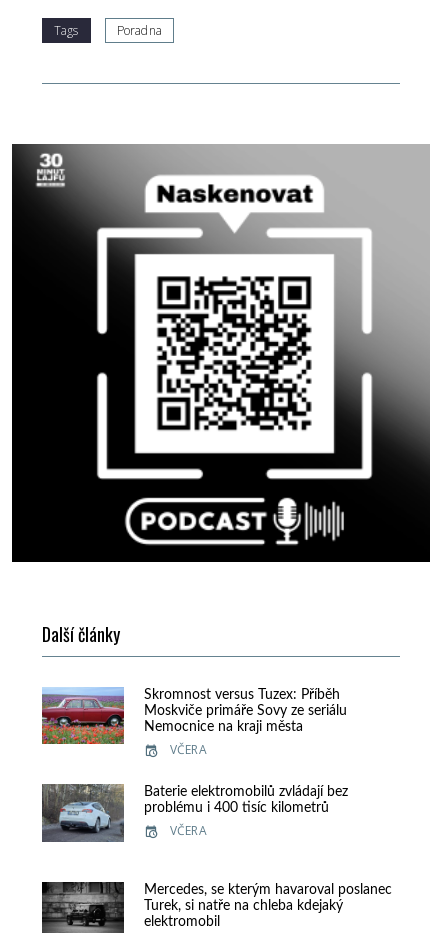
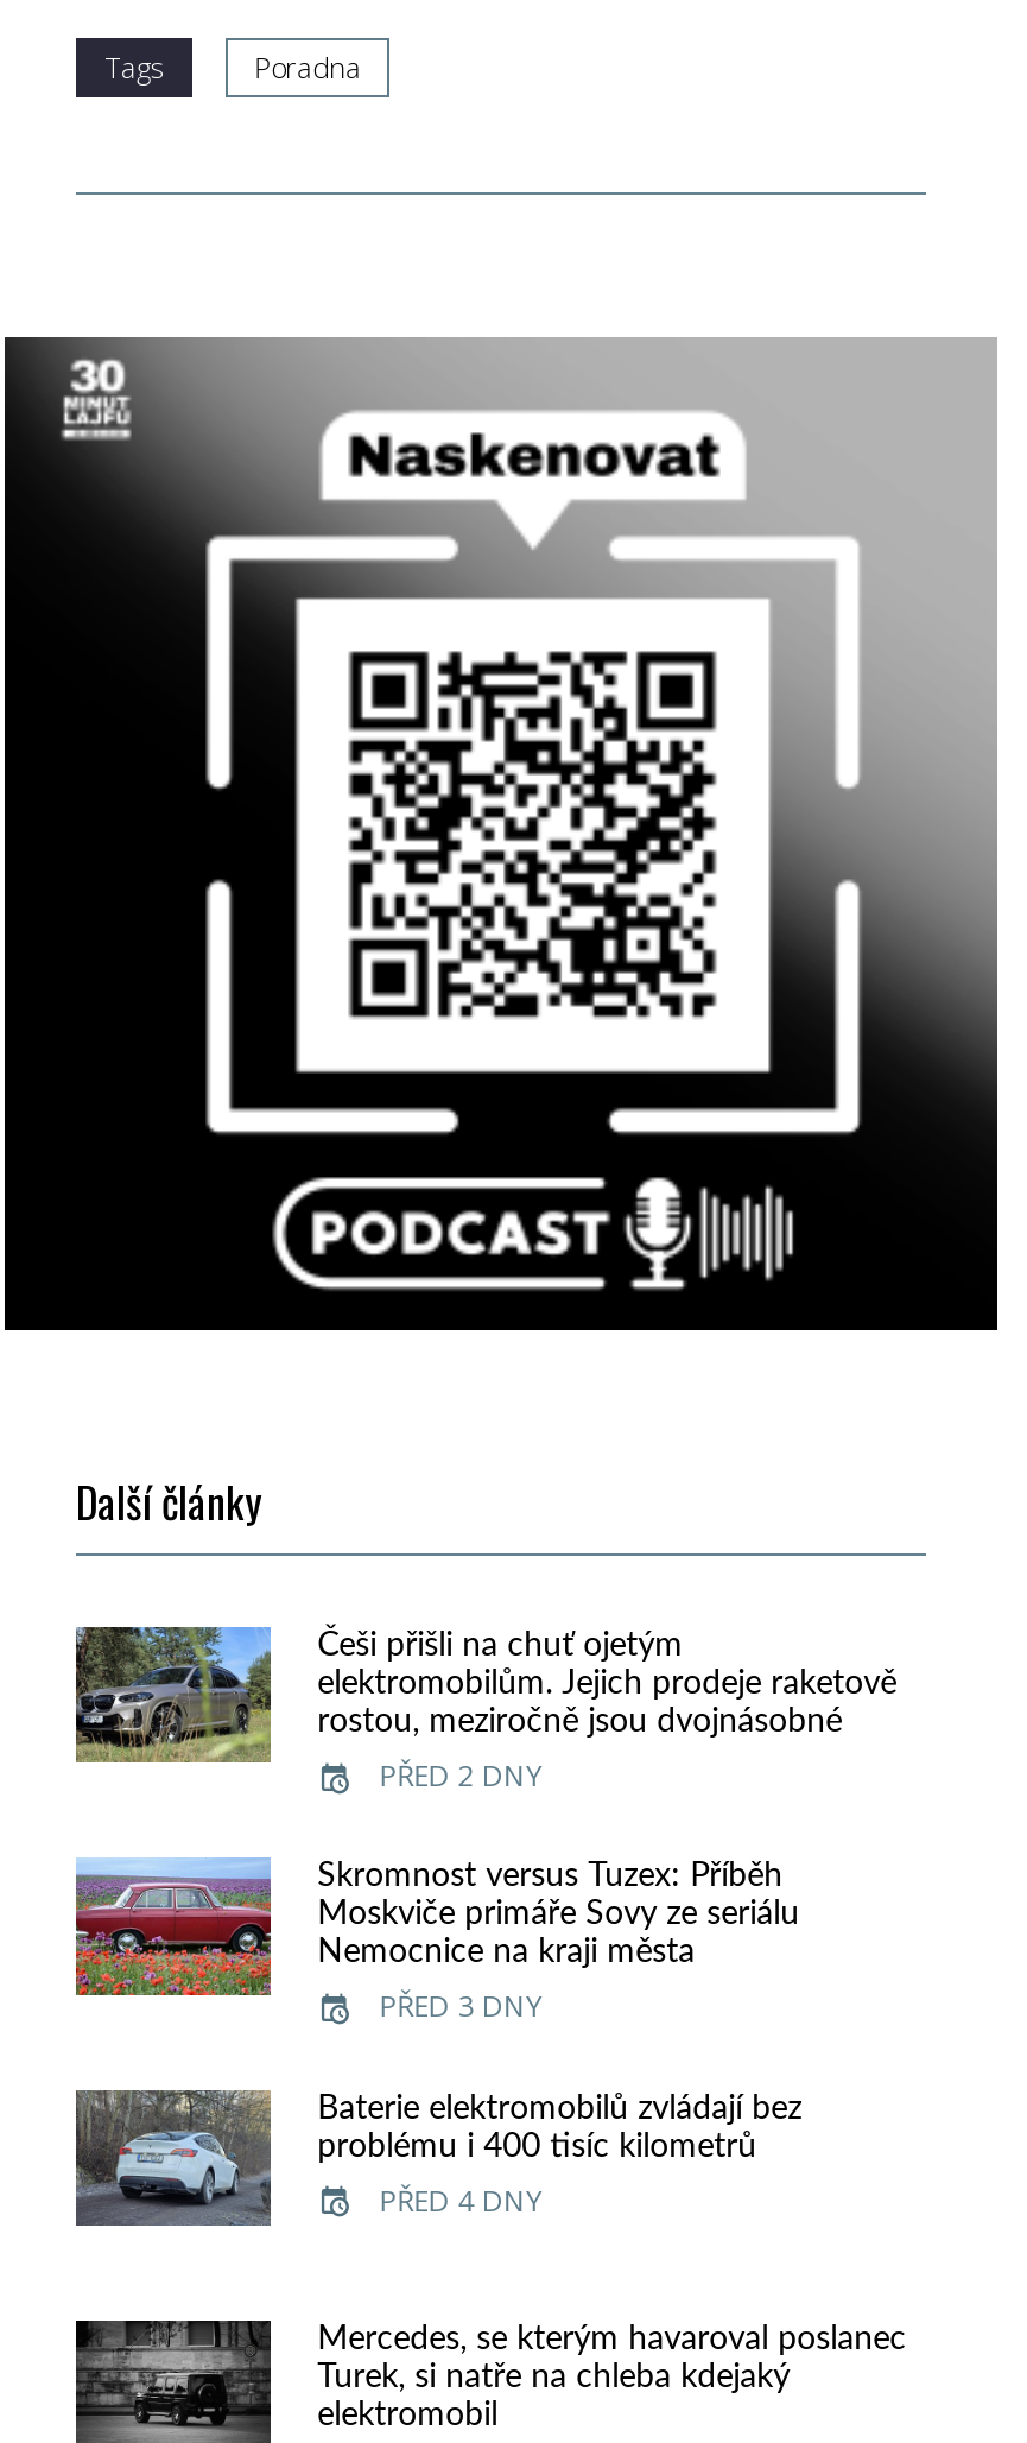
none -> [74,1625,897,1796] [image] | Češi přišli na chuť ojetým | elektromobilům. Jejich prodeje raketově | rostou, meziročně jsou dvojnásobné | PŘED 2 DNY
[170,741,207,758] VČERA -> [380,1986,543,2027] PŘED 3 DNY
[170,822,207,839] VČERA -> [380,2180,543,2220] PŘED 4 DNY

